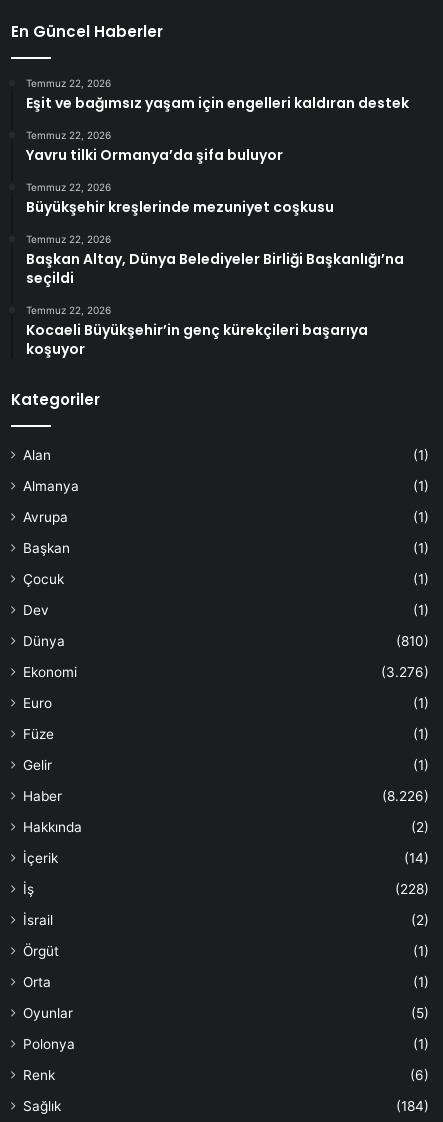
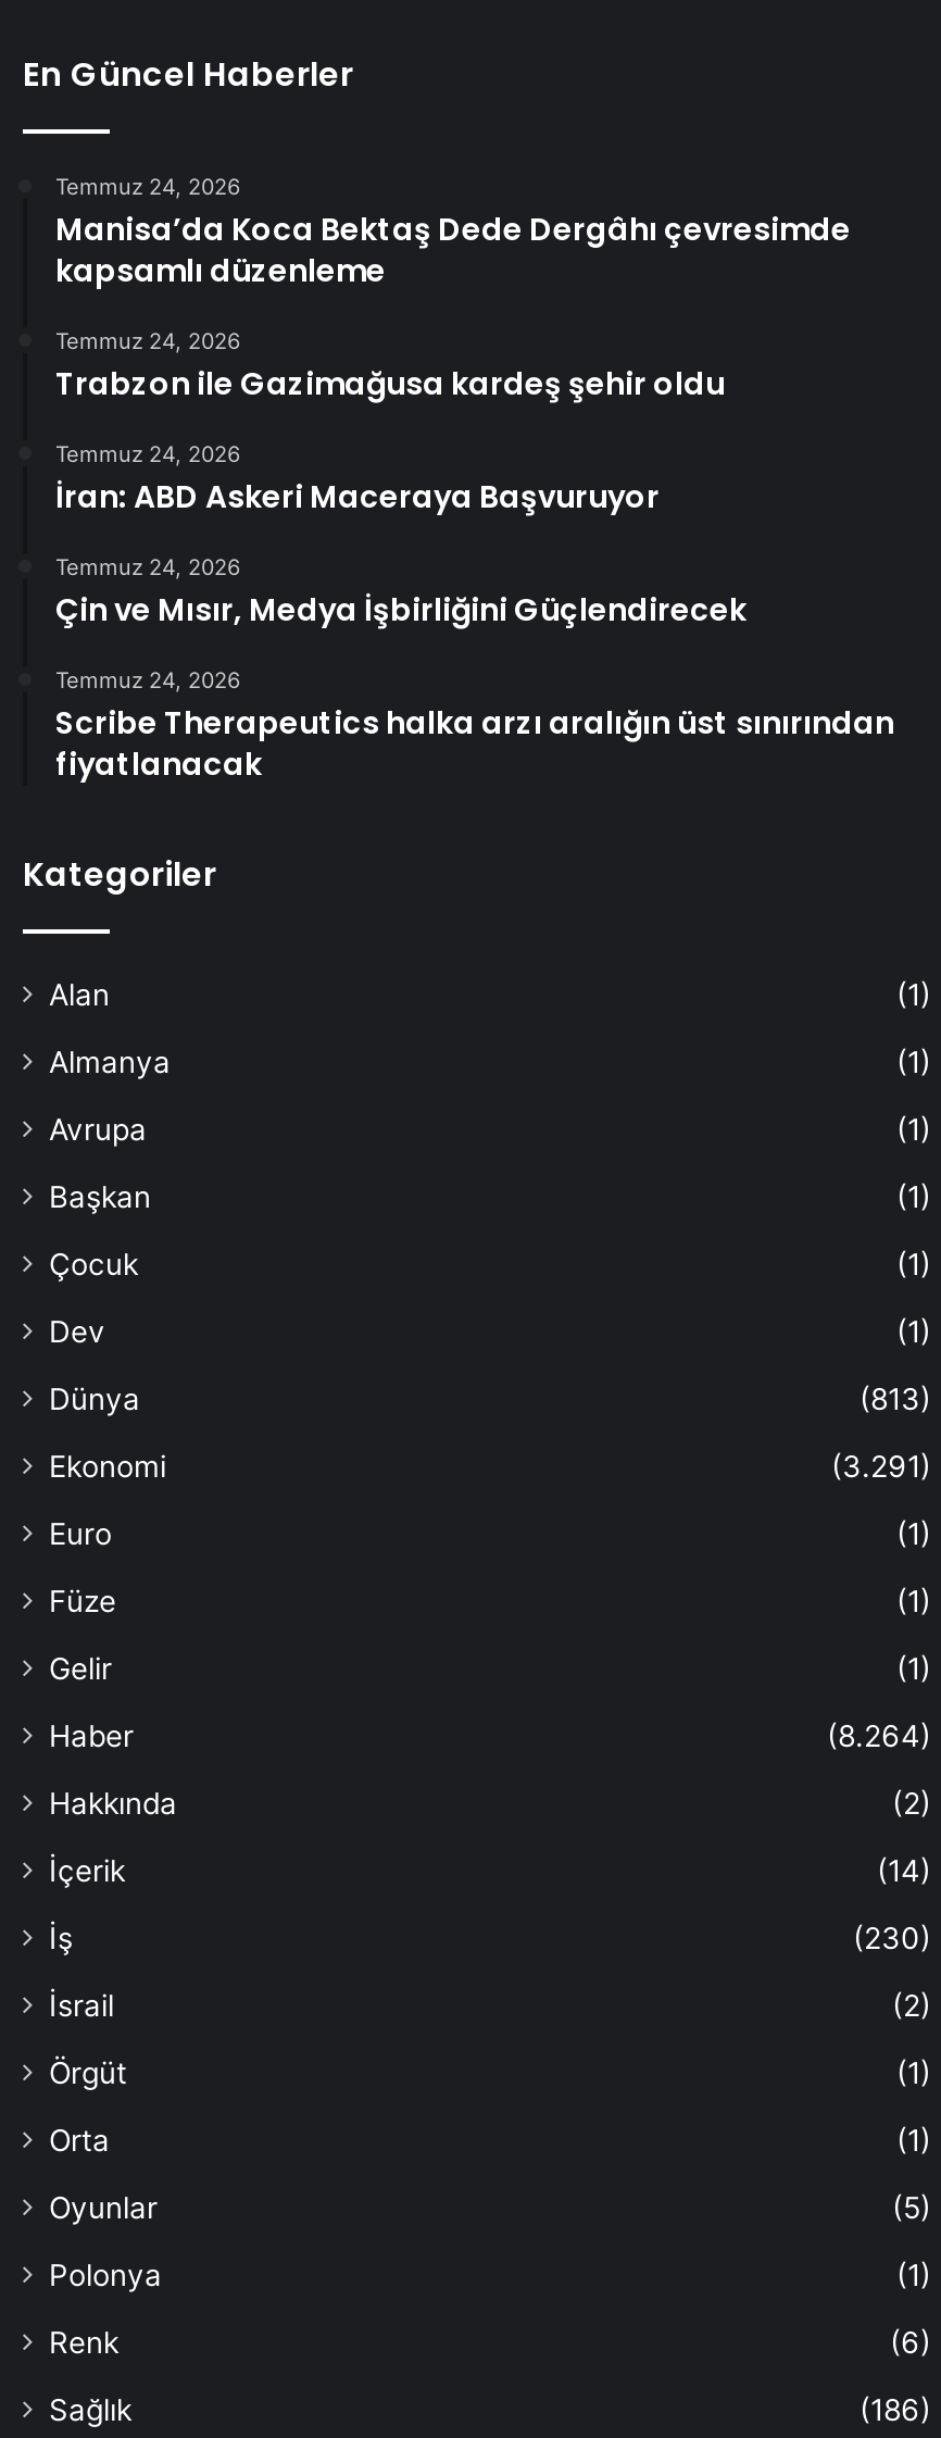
[26,76,409,112] Temmuz 22, 2026 | Eşit ve bağımsız yaşam için engelleri kaldıran destek -> [55,172,851,291] Temmuz 24, 2026 | Manisa’da Koca Bektaş Dede Dergâhı çevresimde | kapsamlı düzenleme
[26,128,283,164] Temmuz 22, 2026 | Yavru tilki Ormanya’da şifa buluyor -> [55,326,725,404] Temmuz 24, 2026 | Trabzon ile Gazimağusa kardeş şehir oldu
[26,180,334,216] Temmuz 22, 2026 | Büyükşehir kreşlerinde mezuniyet coşkusu -> [55,439,660,517] Temmuz 24, 2026 | İran: ABD Askeri Maceraya Başvuruyor
[26,232,404,287] Temmuz 22, 2026 | Başkan Altay, Dünya Belediyeler Birliği Başkanlığı’na | seçildi -> [55,552,746,630] Temmuz 24, 2026 | Çin ve Mısır, Medya İşbirliğini Güçlendirecek
[26,303,368,358] Temmuz 22, 2026 | Kocaeli Büyükşehir’in genç kürekçileri başarıya | koşuyor -> [55,665,894,785] Temmuz 24, 2026 | Scribe Therapeutics halka arzı aralığın üst sınırından | fiyatlanacak
[396,632,429,648] (810) -> [860,1380,931,1415] (813)
[381,663,429,679] (3.276) -> [831,1448,931,1483] (3.291)
[382,787,429,803] (8.226) -> [827,1717,931,1752] (8.264)
[395,880,429,896] (228) -> [853,1920,931,1954] (230)
[396,1097,429,1113] (184) -> [860,2391,931,2426] (186)

